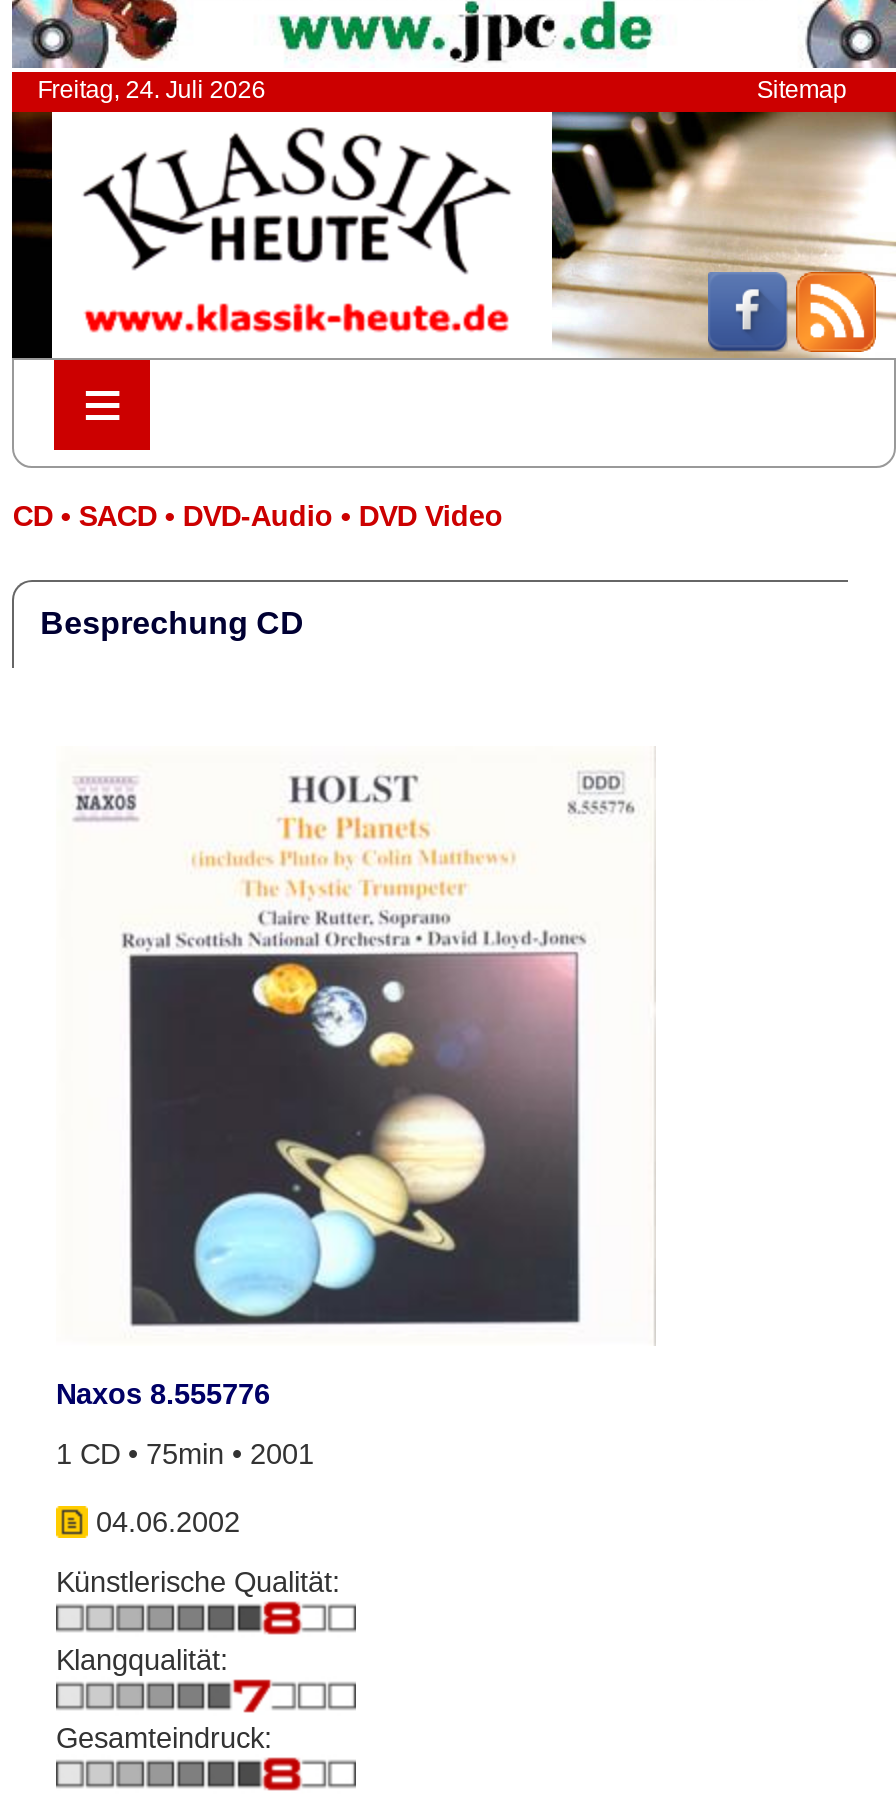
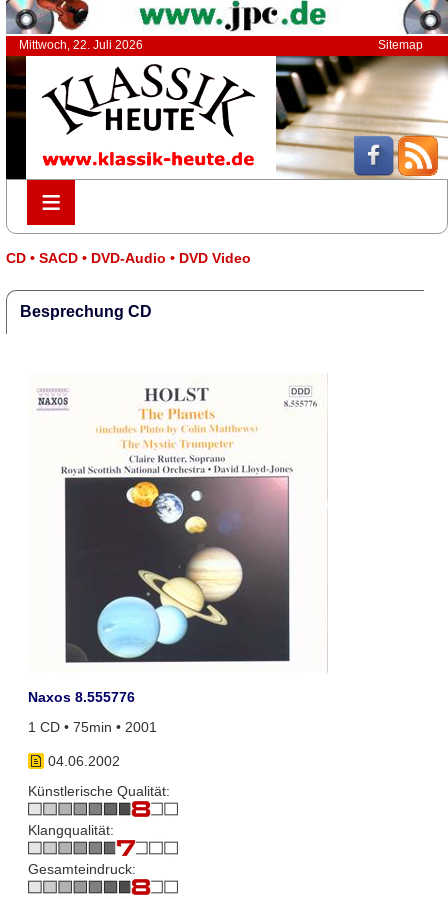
[37,76,265,104] Freitag, 24. Juli 2026 -> [19,38,143,52] Mittwoch, 22. Juli 2026

